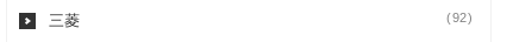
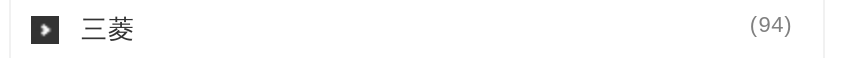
[447,10,473,24] (92) -> [750,12,793,36] (94)

